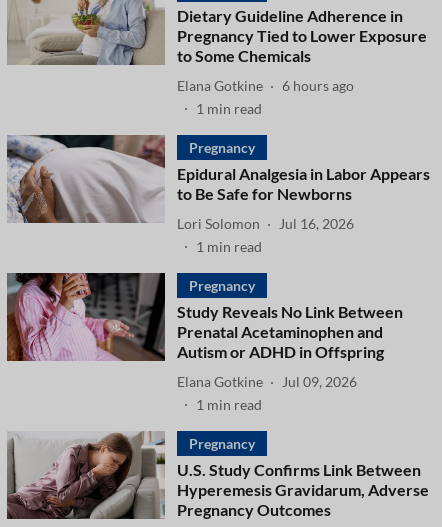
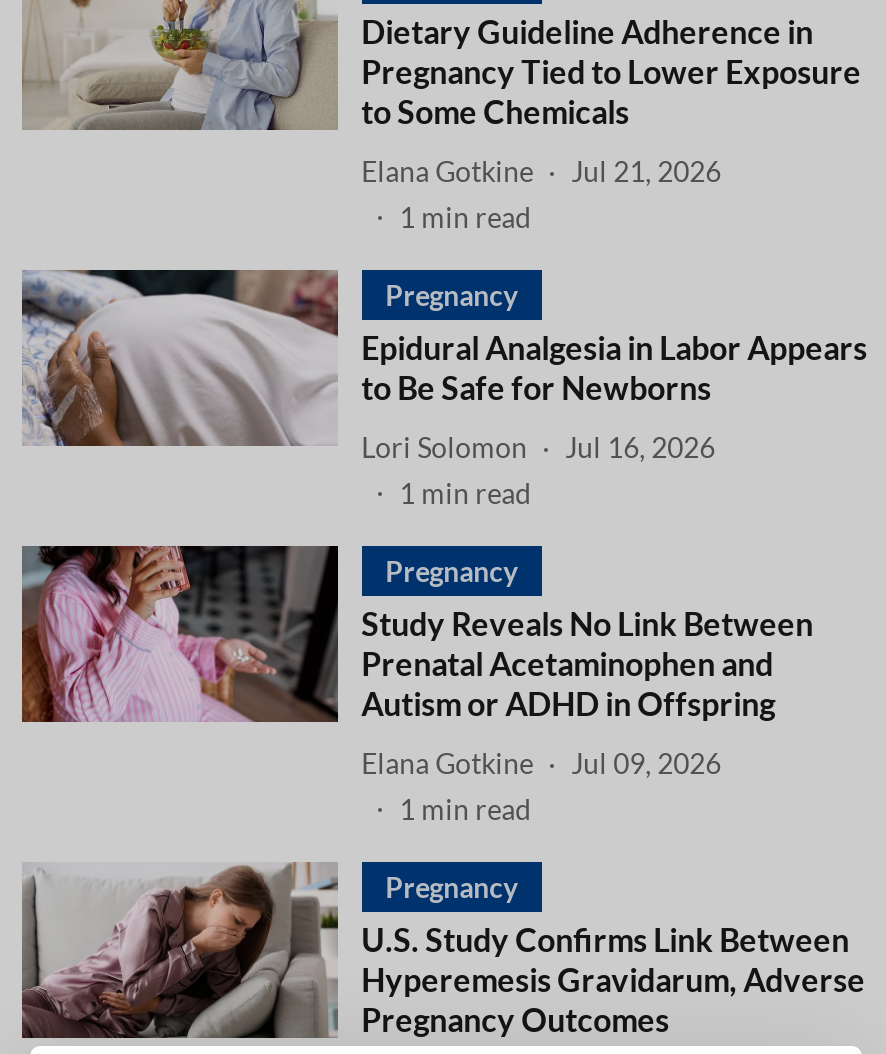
[177,77,354,94] Elana Gotkine 6 hours ago -> [361,154,721,188] Elana Gotkine Jul 21, 2026

